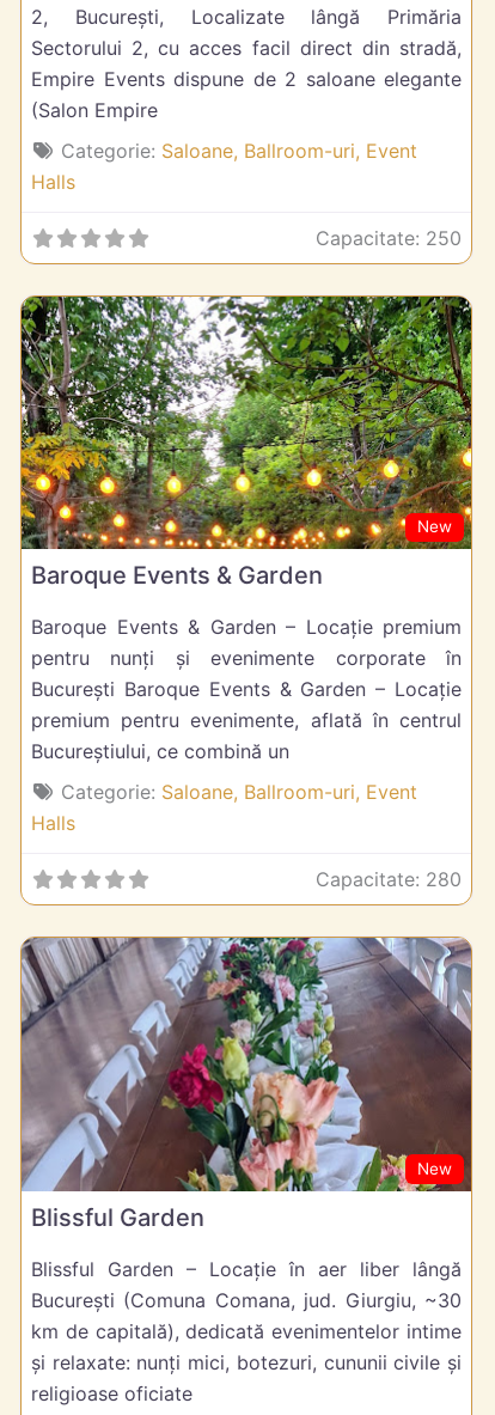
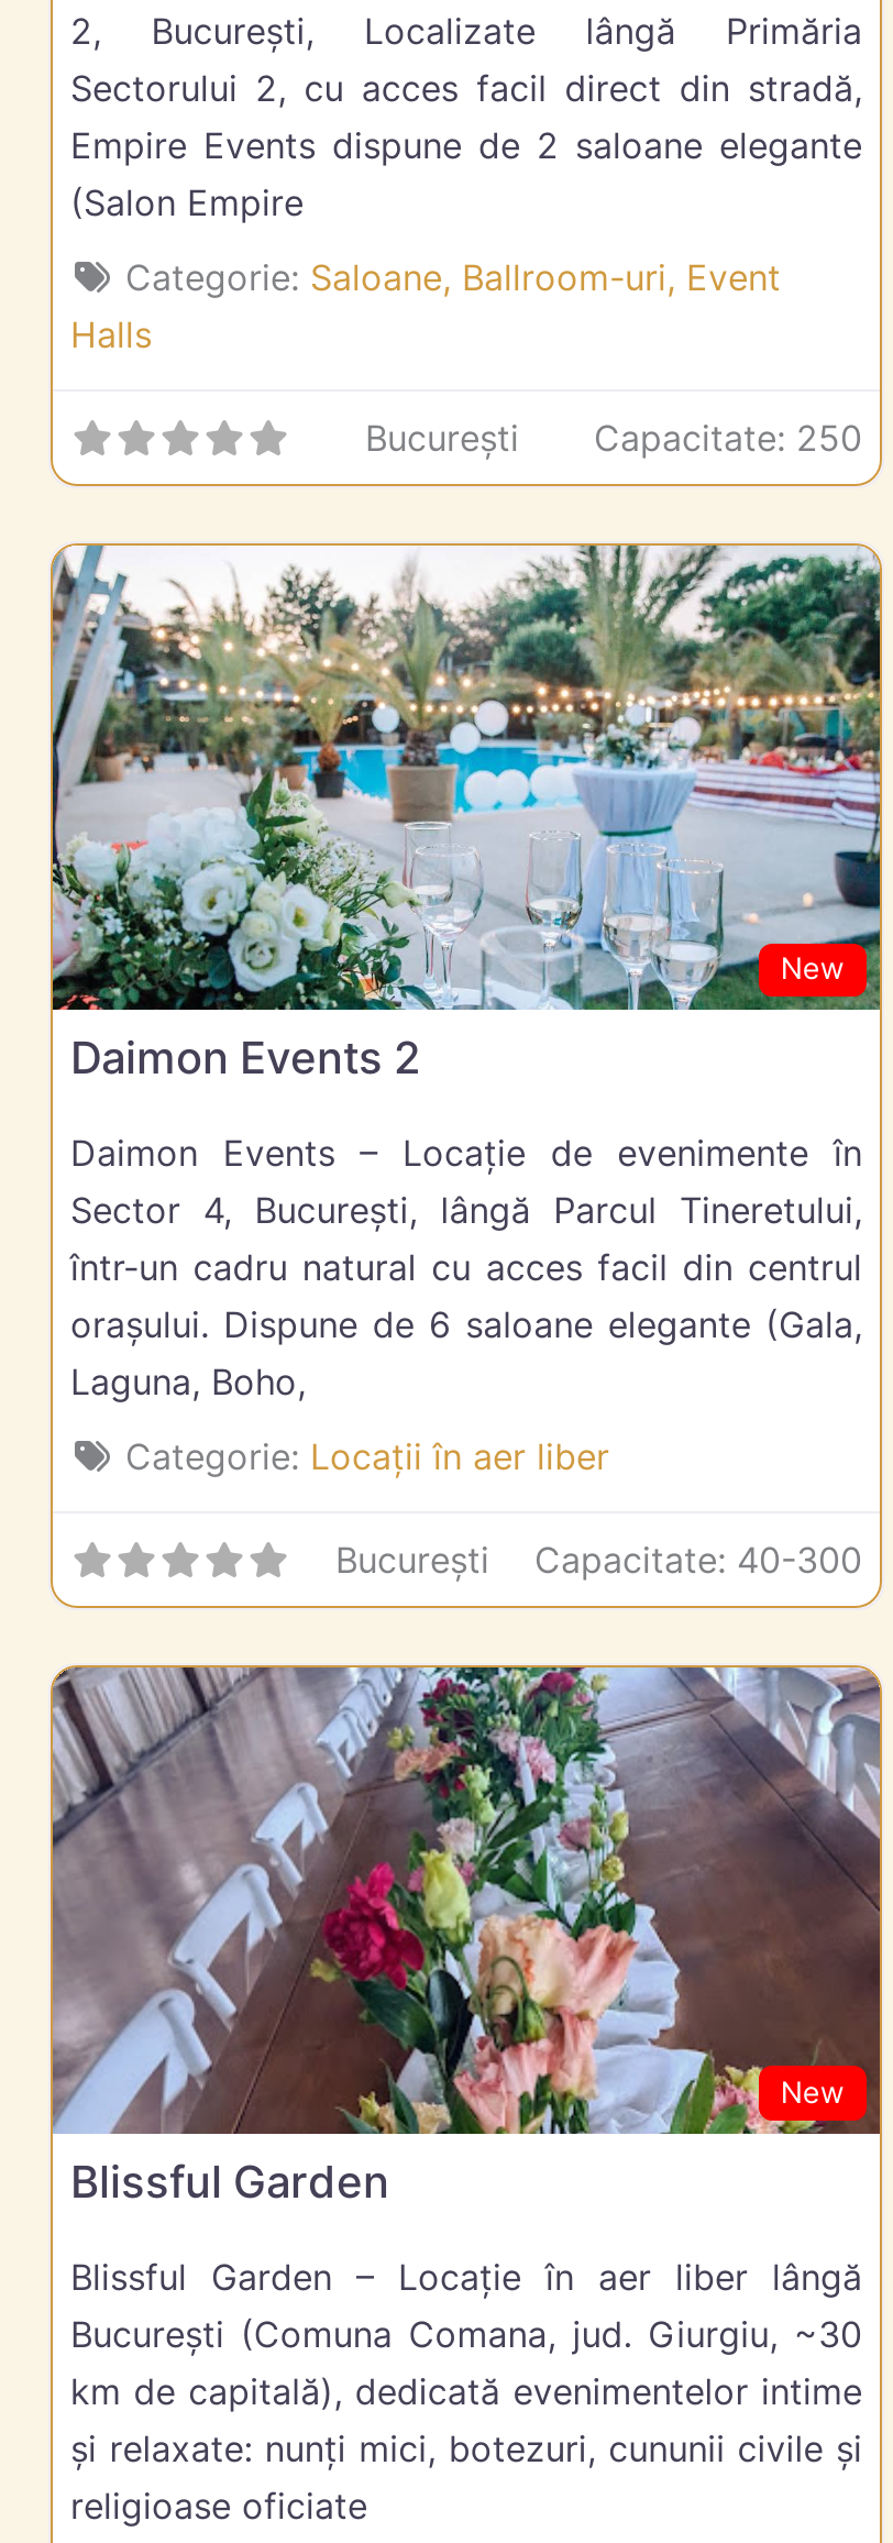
none -> [365,415,519,459] București
[20,295,472,590] [image] | Baroque Events & Garden -> [51,543,882,1085] [image] | Daimon Events 2
[31,615,462,763] Baroque Events & Garden – Locație premium | pentru nunți și evenimente corporate în | București Baroque Events & Garden – Locație | premium pentru evenimente, aflată în centrul | Bucureștiului, ce combină un -> [70,1131,862,1404] Daimon Events – Locație de evenimente în | Sector 4, București, lângă Parcul Tineretului, | într-un cadru natural cu acces facil din centrul | orașului. Dispune de 6 saloane elegante (Gala, | Laguna, Boho,
[31,780,417,835] Categorie: Saloane, Ballroom-uri, Event | Halls -> [125,1435,609,1479] Categorie: Locații în aer liber
[316,867,462,891] Capacitate: 280 -> [335,1538,862,1582] București | Capacitate: 40-300

